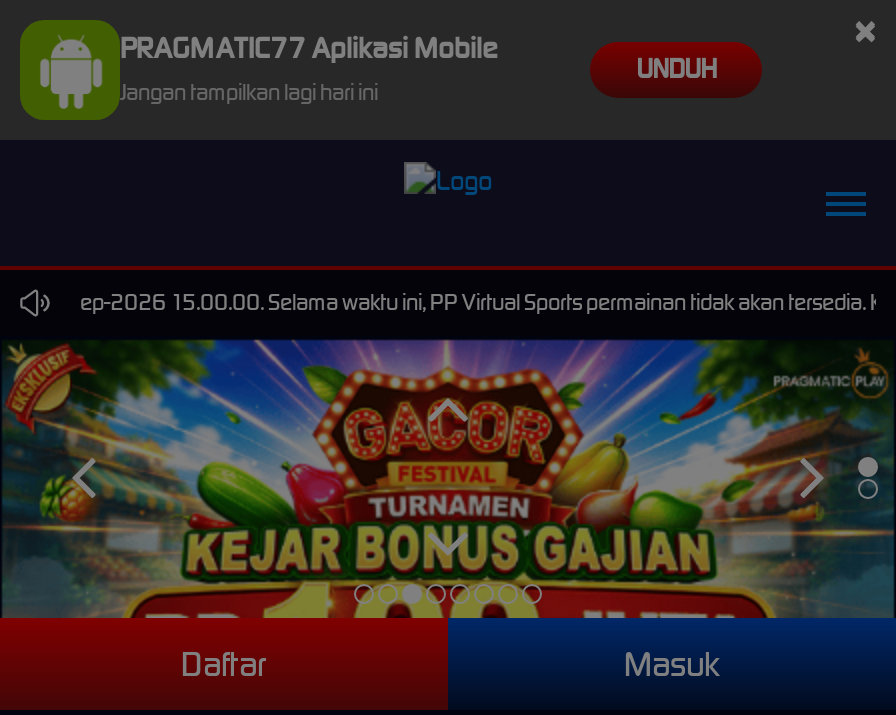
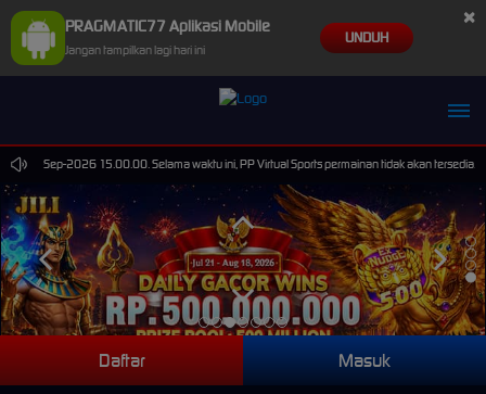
[6,338,890,620] [image] -> [3,185,483,336] [image]

